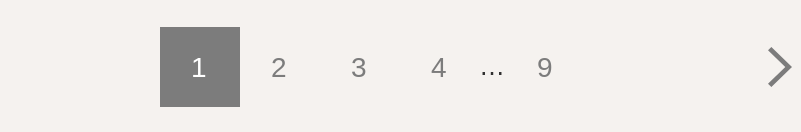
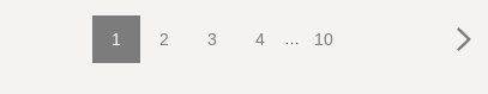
[537,50,553,82] 9 -> [314,29,333,48] 10

